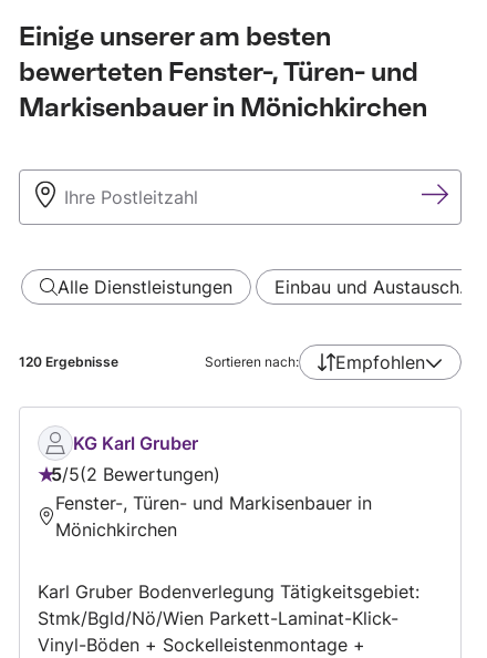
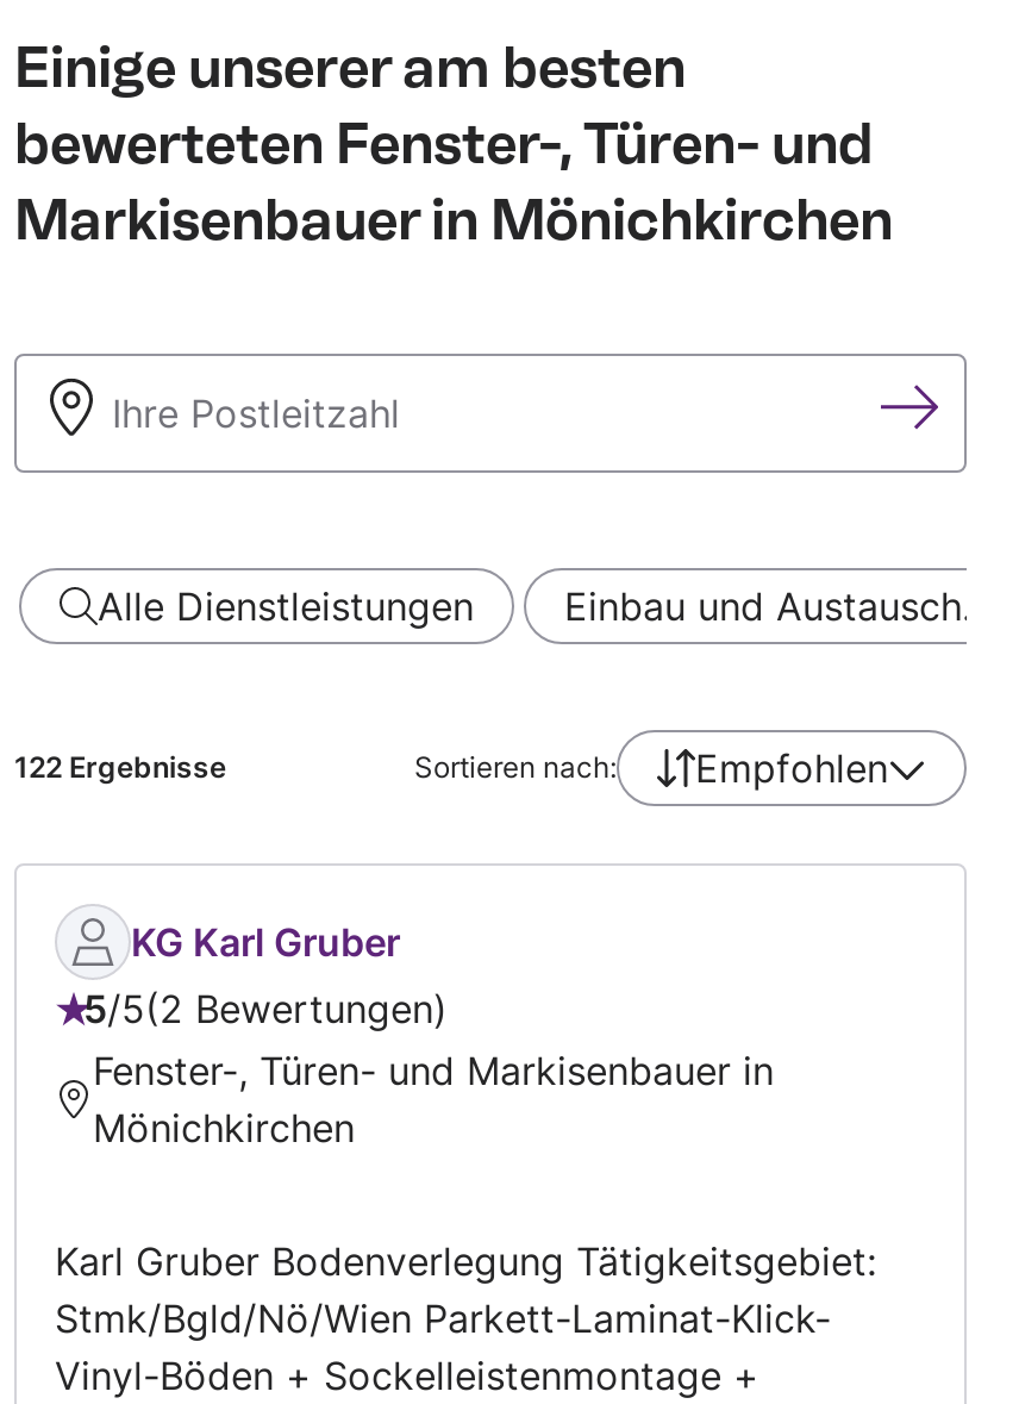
[19,353,118,370] 120 Ergebnisse -> [14,749,226,785] 122 Ergebnisse

